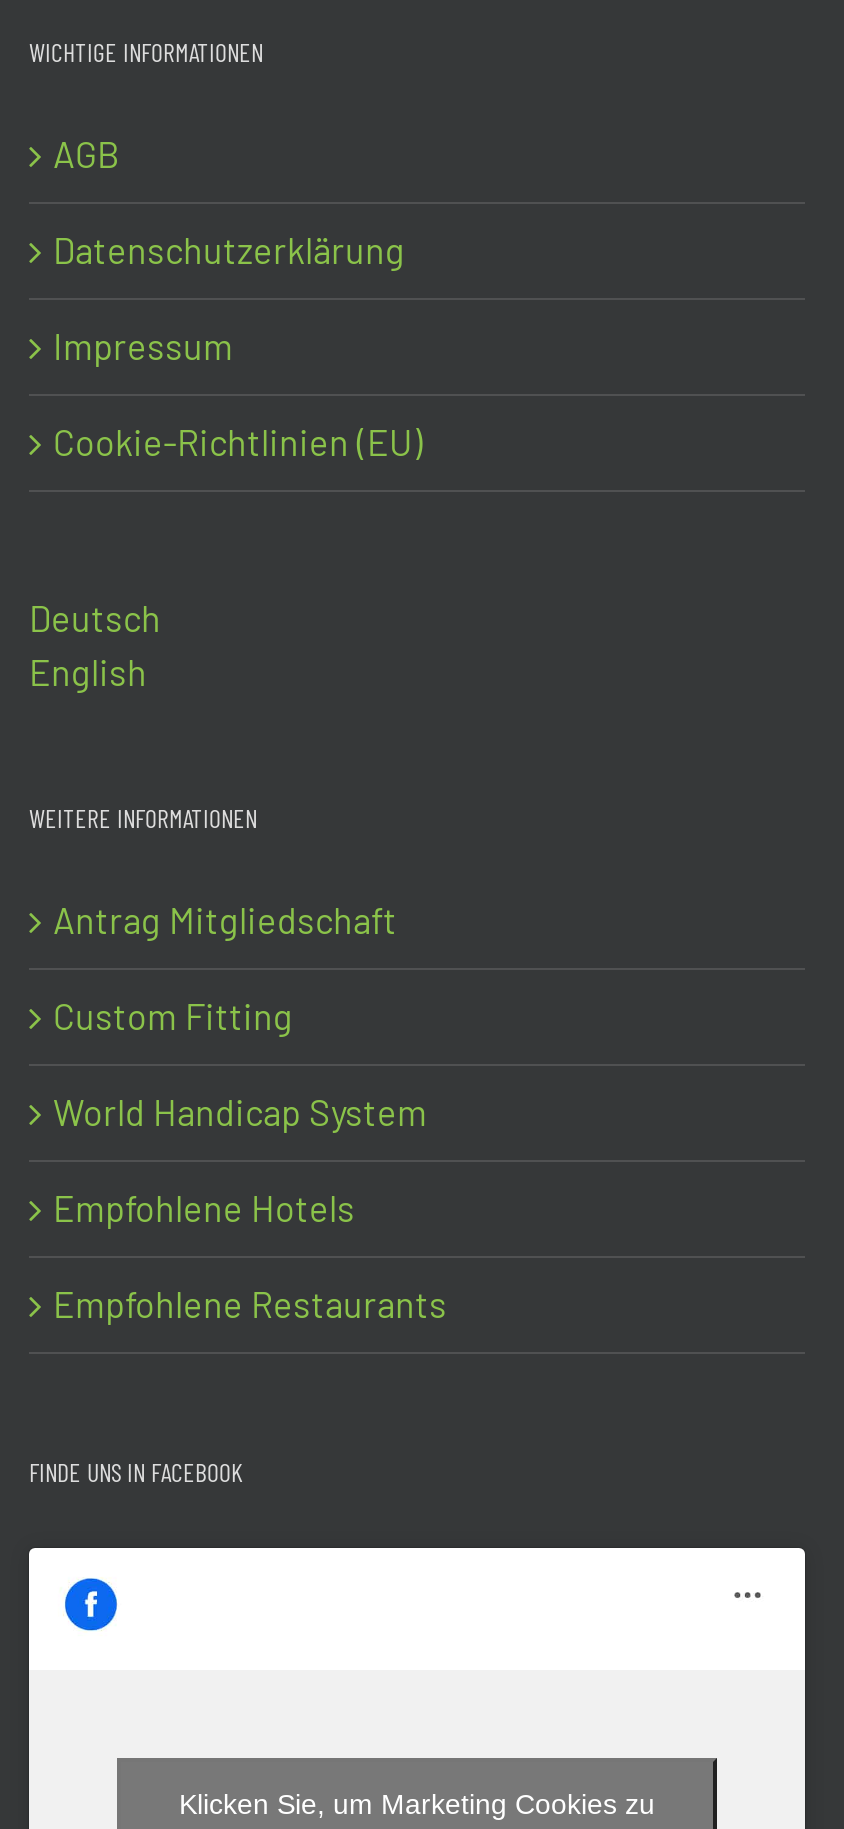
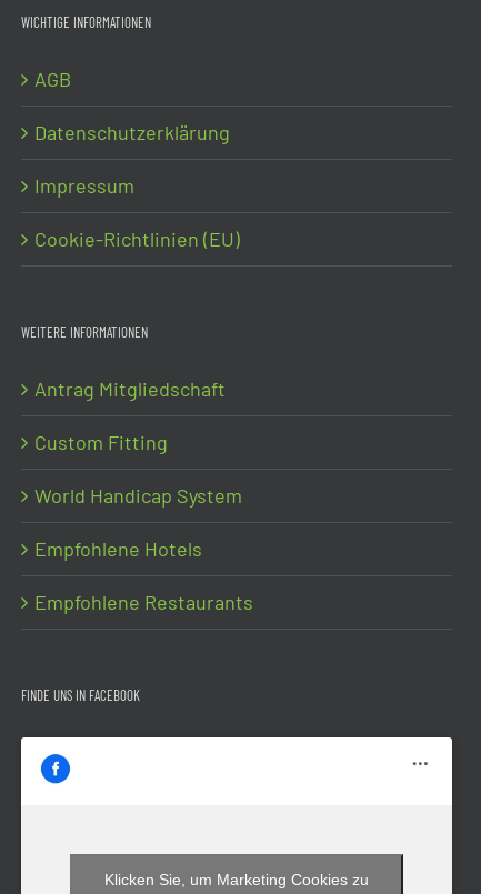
[29,597,161,695] Deutsch | English -> none

